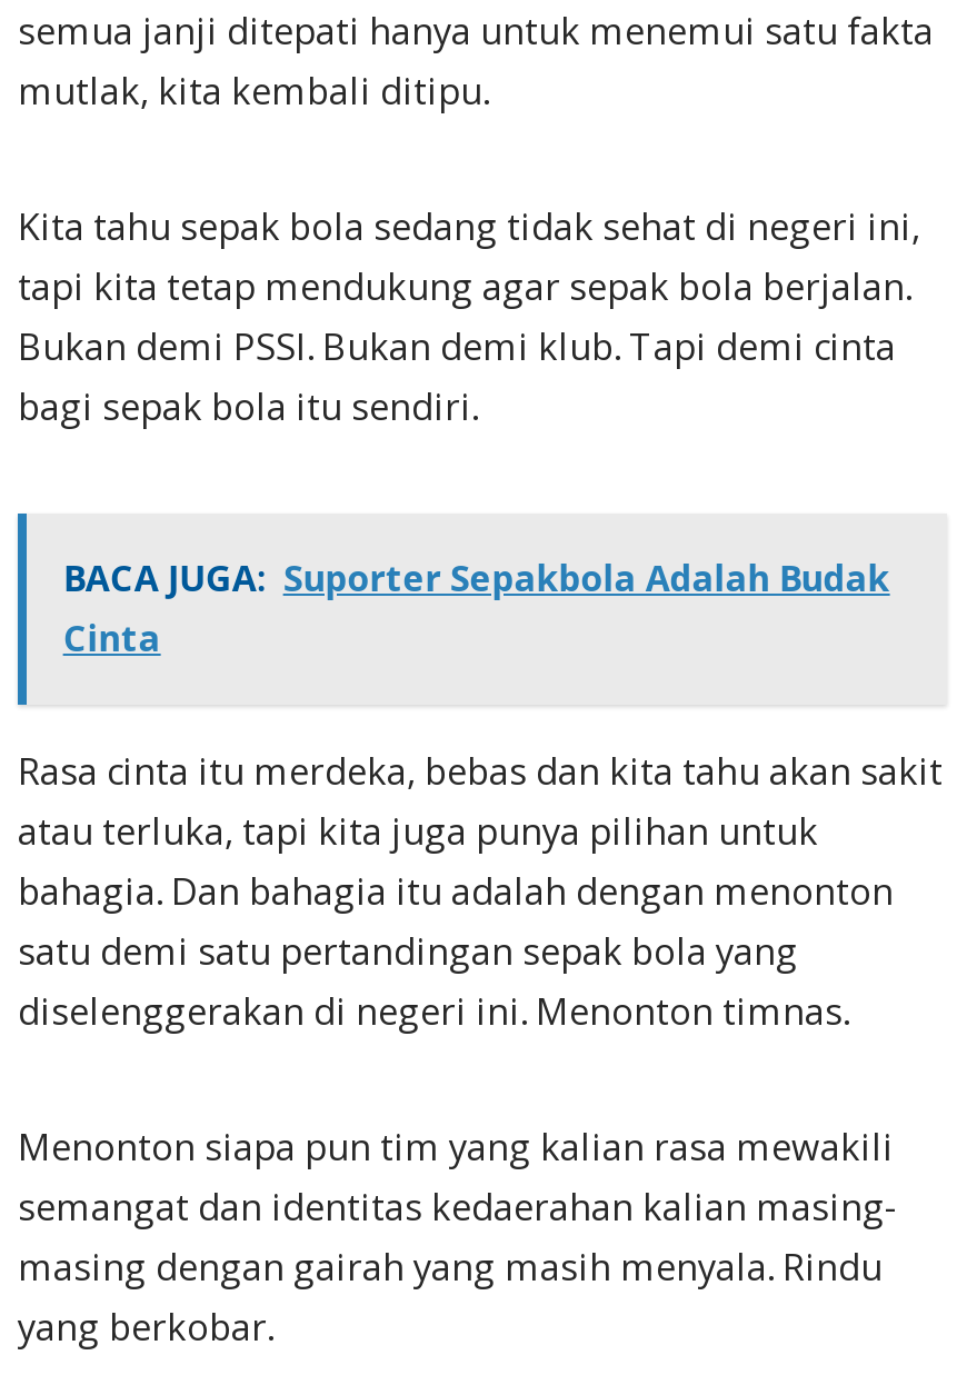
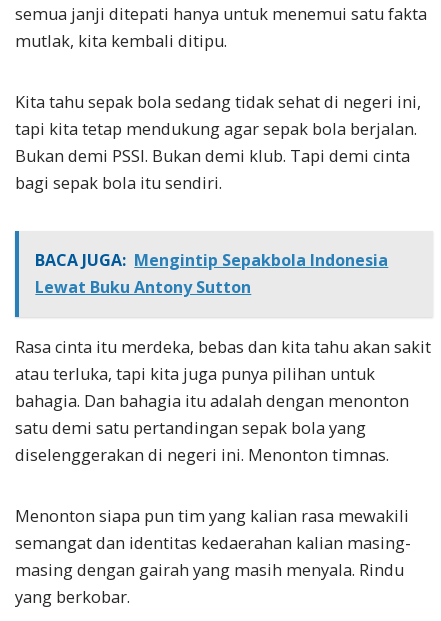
[63,554,890,663] BACA JUGA: Suporter Sepakbola Adalah Budak | Cinta -> [35,249,388,298] BACA JUGA: Mengintip Sepakbola Indonesia | Lewat Buku Antony Sutton

